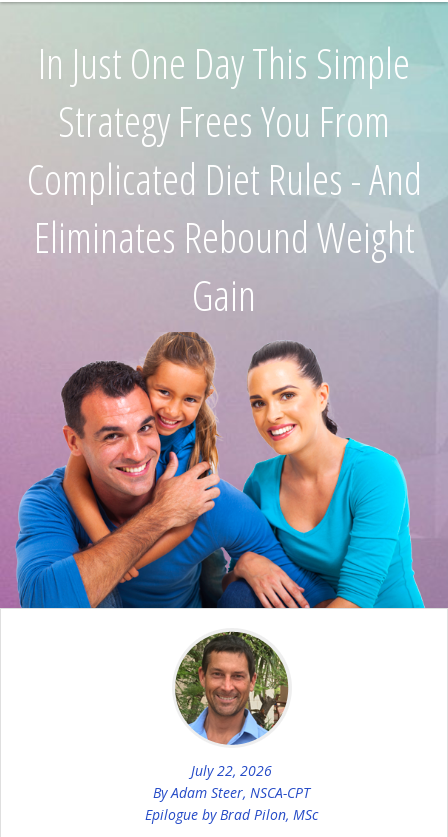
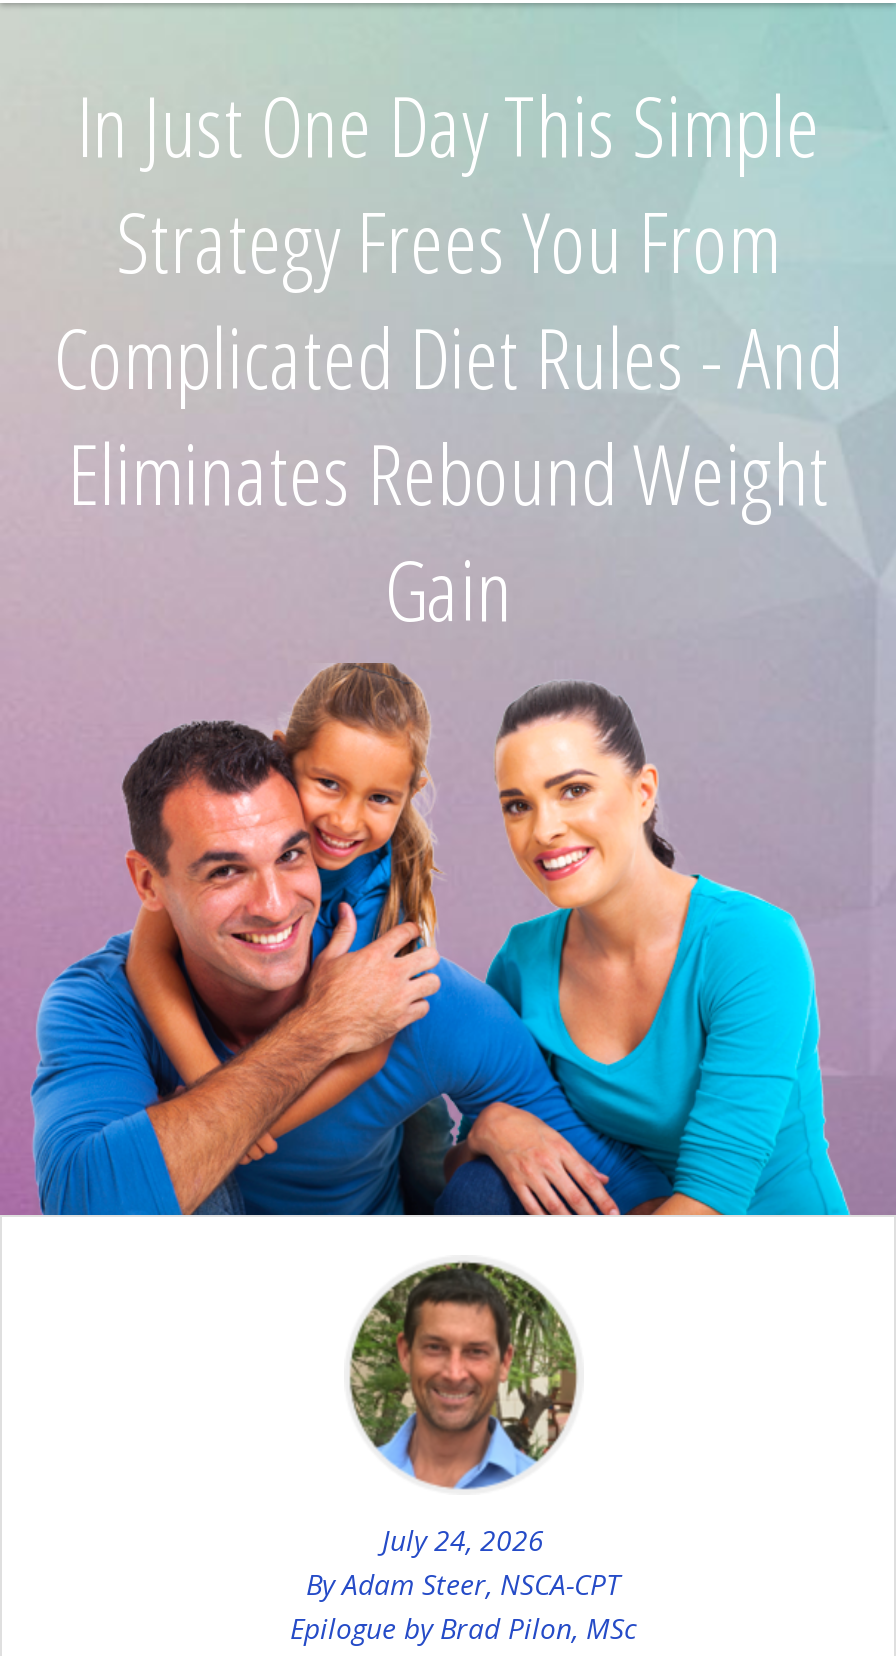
[191,761,272,780] July 22, 2026 -> [382,1521,544,1559] July 24, 2026

